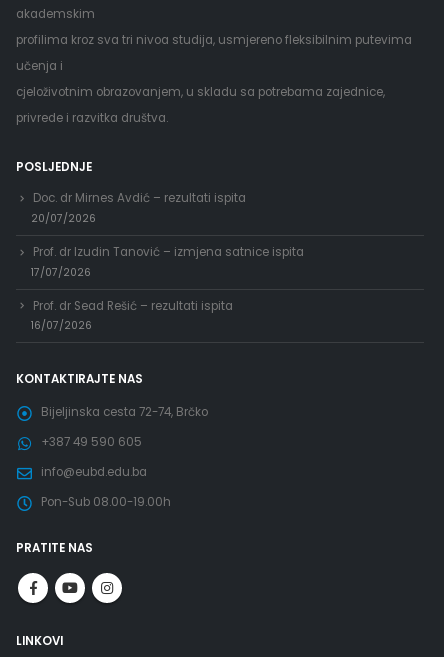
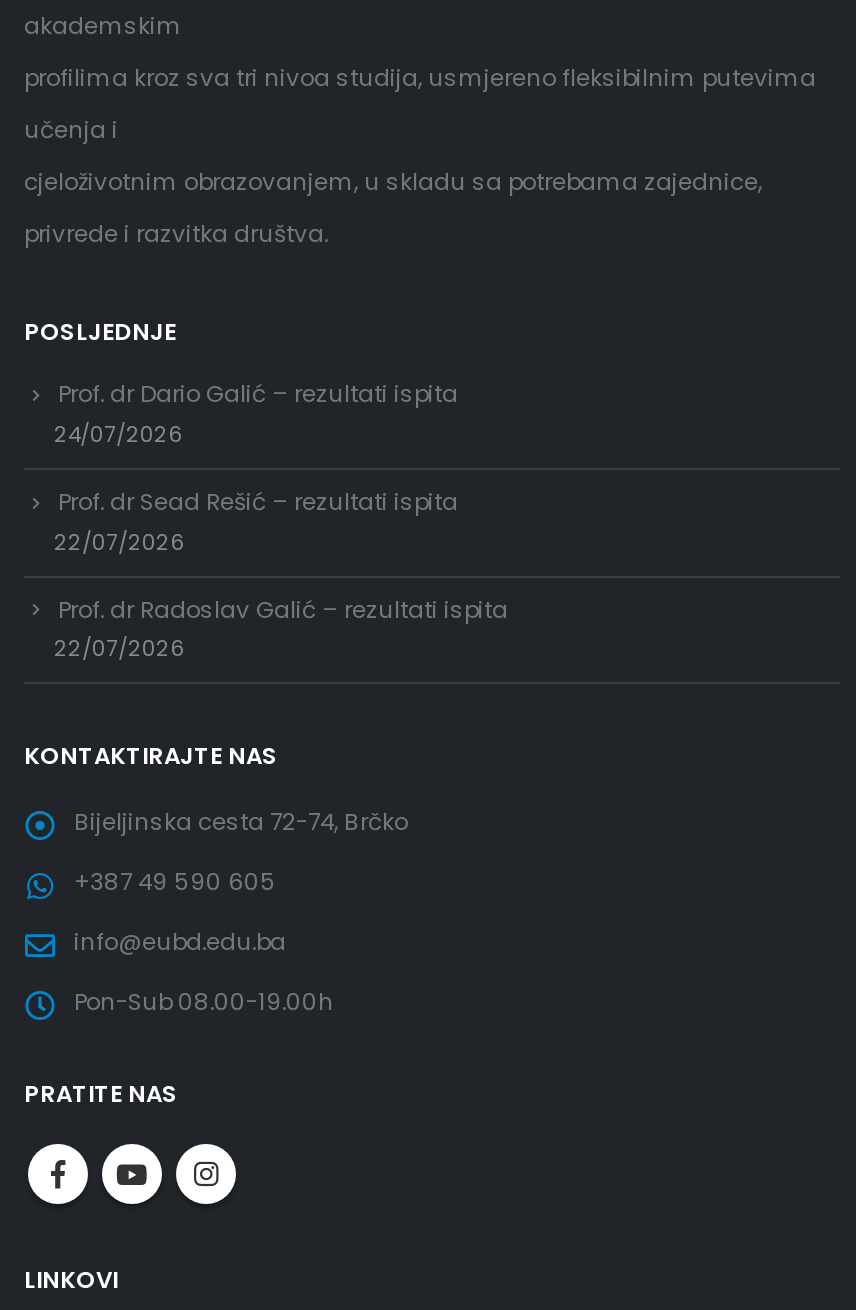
[31,190,304,280] Doc. dr Mirnes Avdić – rezultati ispita | 20/07/2026 | Prof. dr Izudin Tanović – izmjena satnice ispita | 17/07/2026 -> [54,378,458,450] Prof. dr Dario Galić – rezultati ispita | 24/07/2026
moved [33,298,233,314] -> [58,486,458,518]: Prof. dr Sead Rešić – rezultati ispita
[31,318,92,333] 16/07/2026 -> [54,527,508,665] 22/07/2026 | Prof. dr Radoslav Galić – rezultati ispita | 22/07/2026

